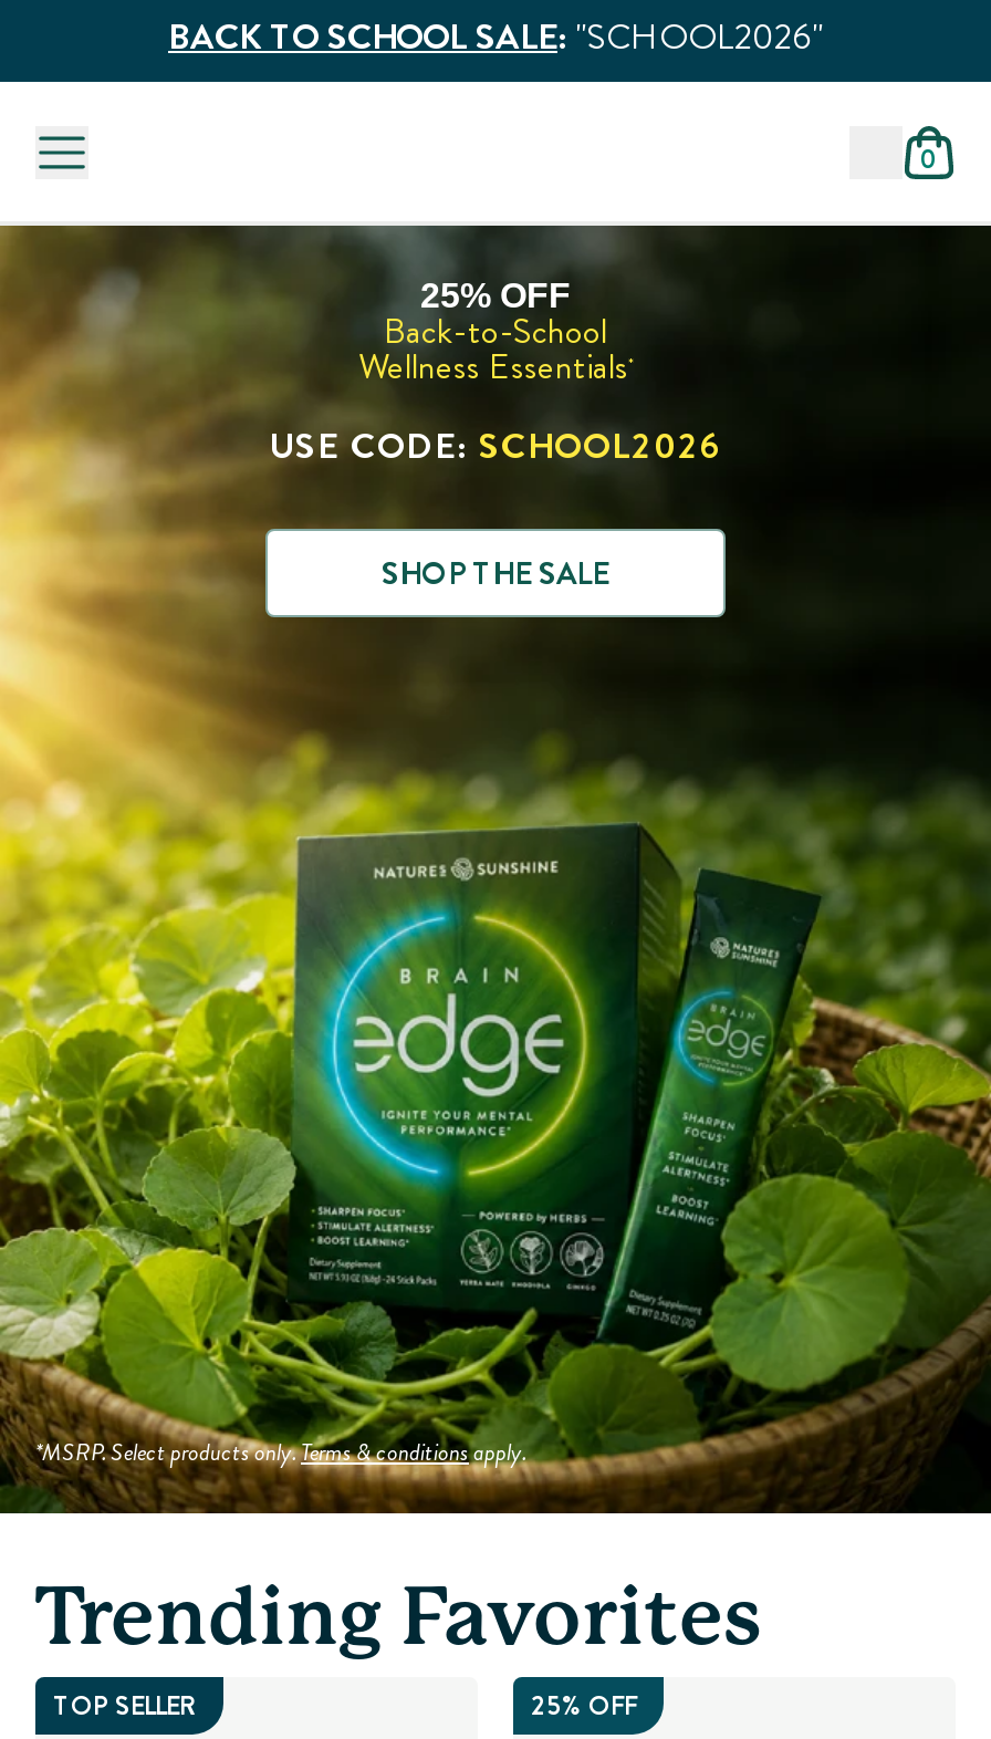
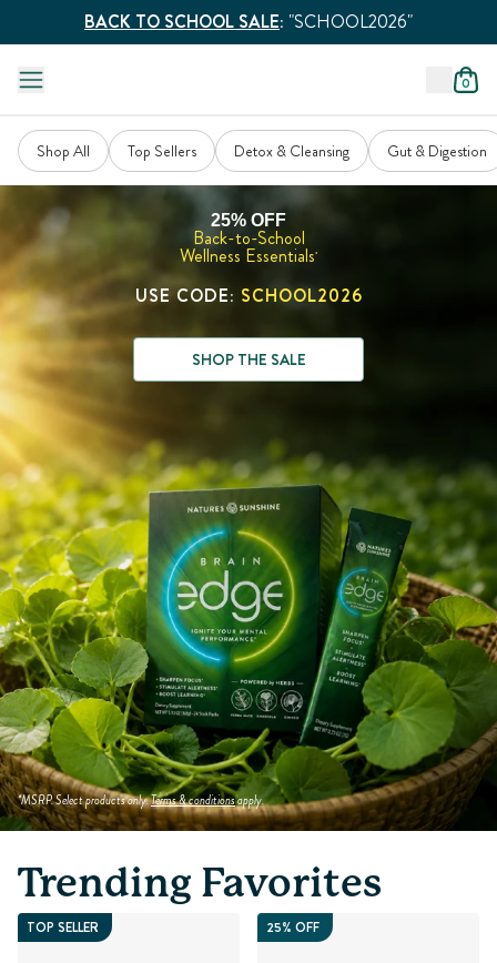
none -> [37,140,487,162] Shop All | Top Sellers | Detox & Cleansing | Gut & Digestion

